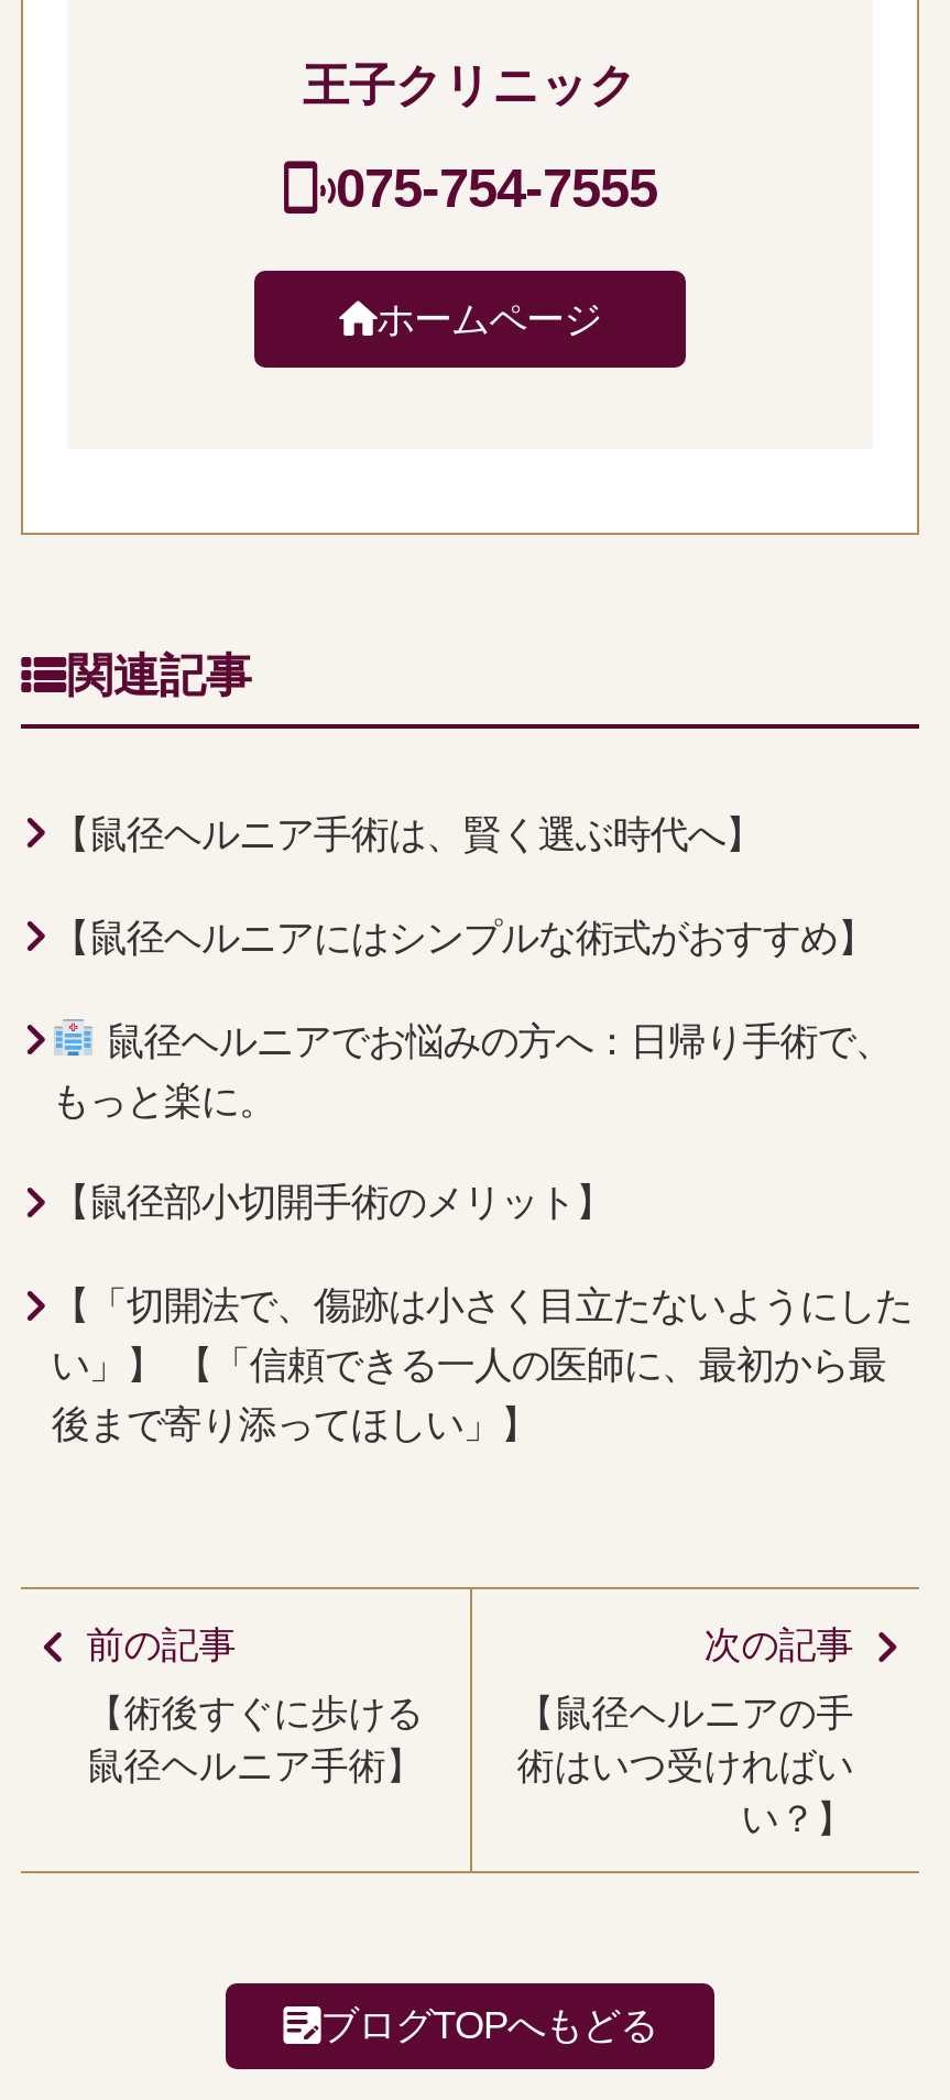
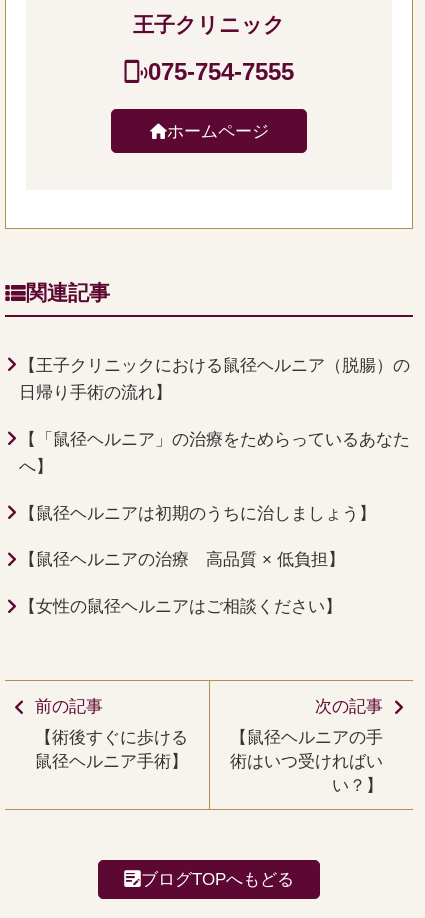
[52,812,763,856] 【鼠径ヘルニア手術は、賢く選ぶ時代へ】 -> [19,355,410,402] 【王子クリニックにおける鼠径ヘルニア（脱腸）の | 日帰り手術の流れ】
[52,915,875,959] 【鼠径ヘルニアにはシンプルな術式がおすすめ】 -> [19,429,410,476] 【「鼠径ヘルニア」の治療をためらっているあなた | へ】
[52,1018,892,1122] 鼠径ヘルニアでお悩みの方へ：日帰り手術で、 | もっと楽に。 -> [19,503,376,523] 【鼠径ヘルニアは初期のうちに治しましょう】
[52,1181,613,1225] 【鼠径部小切開手術のメリット】 -> [19,549,345,569] 【鼠径ヘルニアの治療 高品質 × 低負担】
[52,1284,912,1447] 【「切開法で、傷跡は小さく目立たないようにした | い」】 【「信頼できる一人の医師に、最初から最 | 後まで寄り添ってほしい」】 -> [19,596,342,616] 【女性の鼠径ヘルニアはご相談ください】

